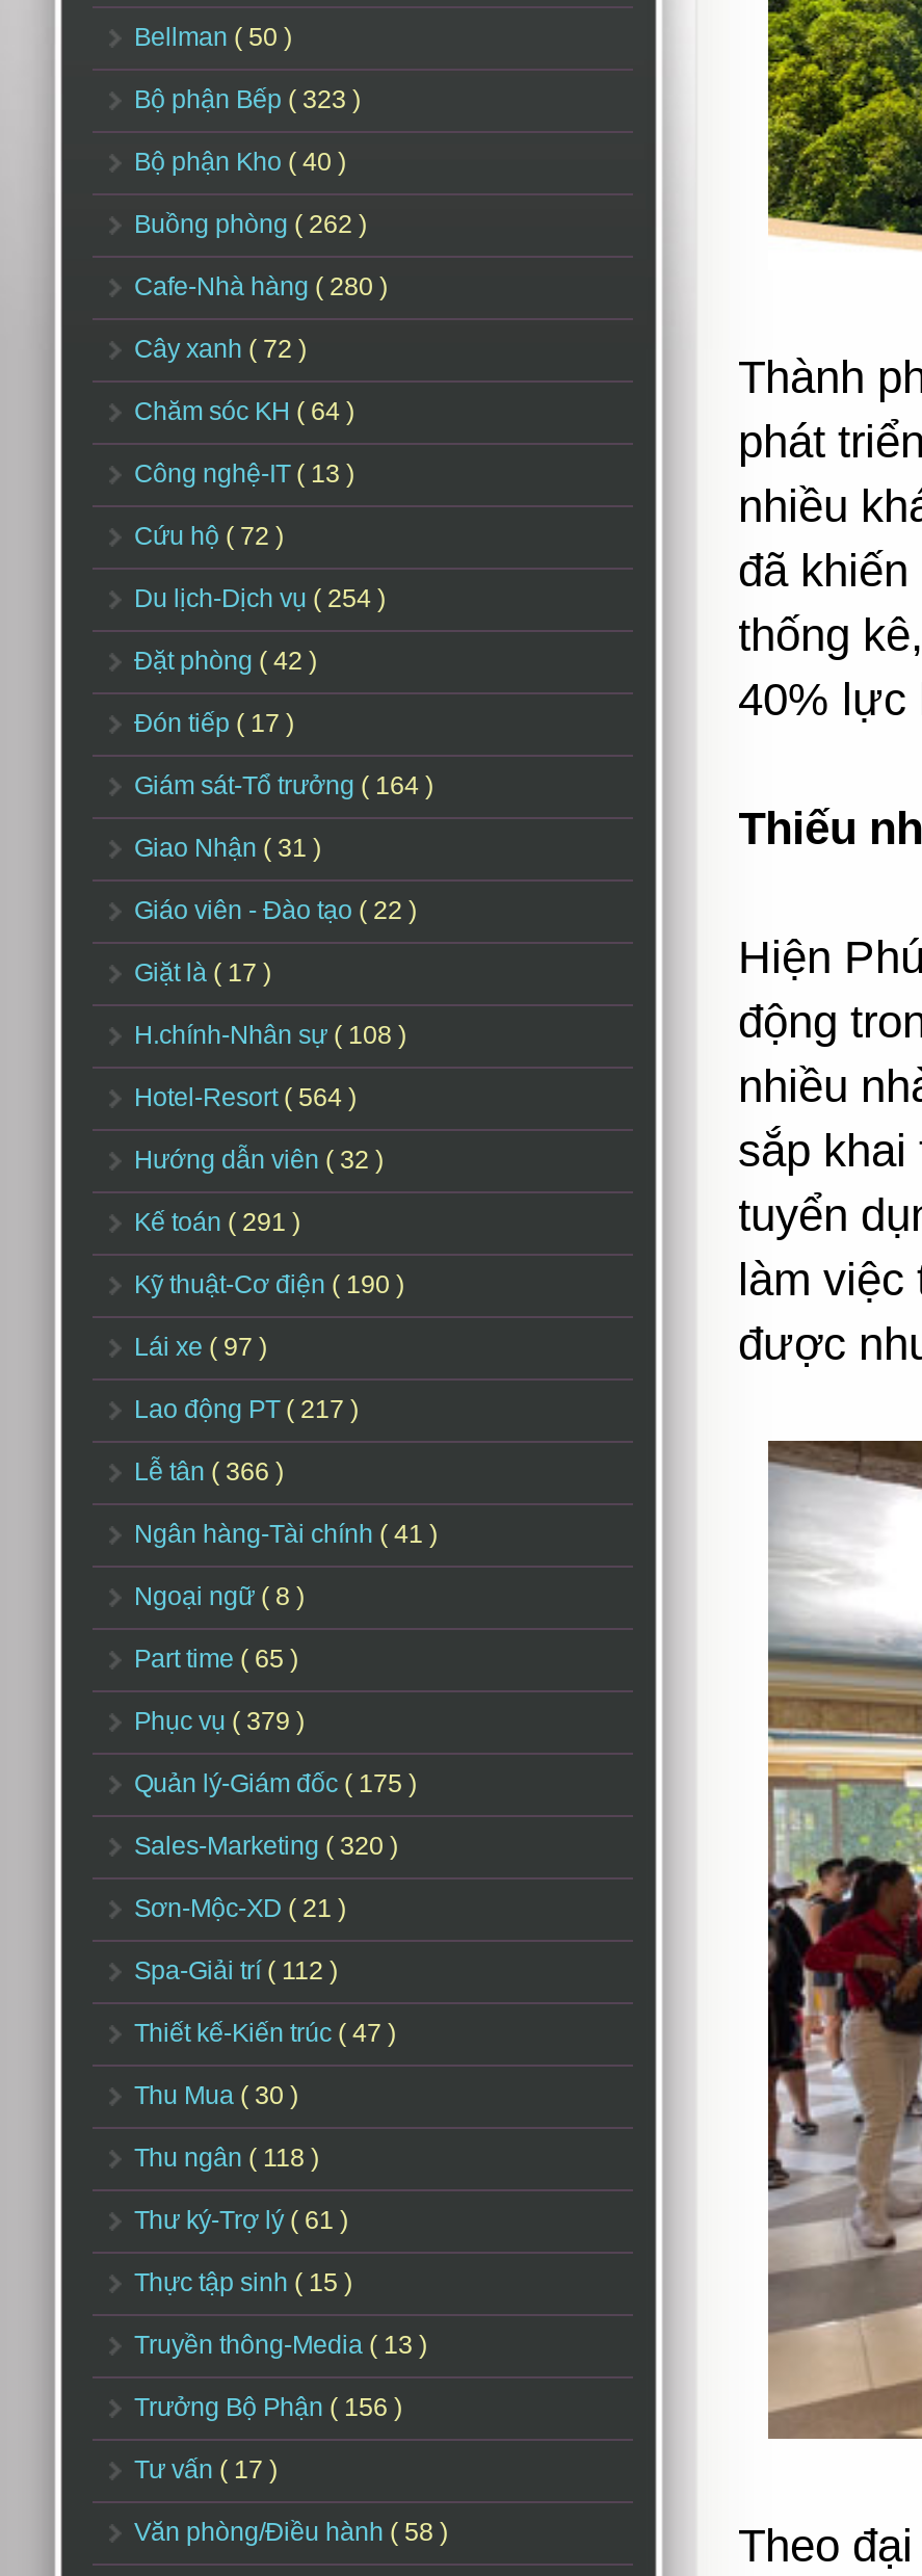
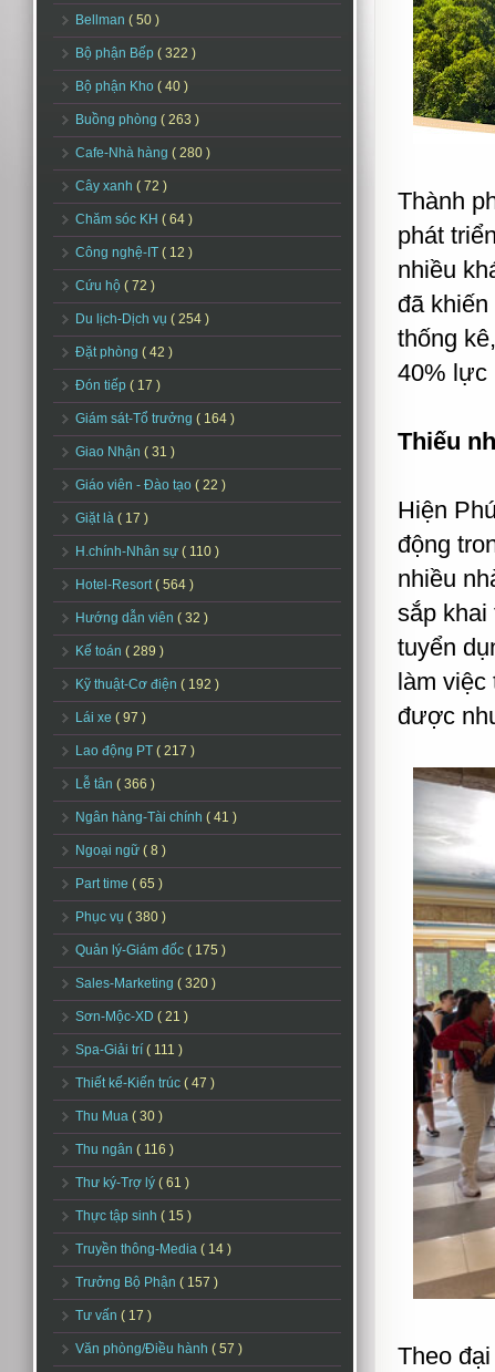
[134,85,361,114] Bộ phận Bếp ( 323 ) -> [75,45,196,61] Bộ phận Bếp ( 322 )
[134,210,367,239] Buồng phòng ( 262 ) -> [75,112,199,127] Buồng phòng ( 263 )
[134,459,354,489] Công nghệ-IT ( 13 ) -> [75,245,193,260] Công nghệ-IT ( 12 )
[134,1021,406,1050] H.chính-Nhân sự ( 108 ) -> [75,544,219,559] H.chính-Nhân sự ( 110 )
[134,1208,300,1237] Kế toán ( 291 ) -> [75,643,164,659] Kế toán ( 289 )
[134,1270,404,1299] Kỹ thuật-Cơ điện ( 190 ) -> [75,677,219,692] Kỹ thuật-Cơ điện ( 192 )
[134,1707,305,1736] Phục vụ ( 379 ) -> [75,909,166,925] Phục vụ ( 380 )
[134,1956,338,1986] Spa-Giải trí ( 112 ) -> [75,1042,183,1058] Spa-Giải trí ( 111 )
[134,2144,319,2173] Thu ngân ( 118 ) -> [75,1142,174,1157] Thu ngân ( 116 )
[134,2331,427,2360] Truyền thông-Media ( 13 ) -> [75,1241,231,1257] Truyền thông-Media ( 14 )
[134,2393,402,2422] Trưởng Bộ Phận ( 156 ) -> [75,1275,218,1290] Trưởng Bộ Phận ( 157 )
[134,2518,448,2547] Văn phòng/Điều hành ( 58 ) -> [75,1341,243,1356] Văn phòng/Điều hành ( 57 )

